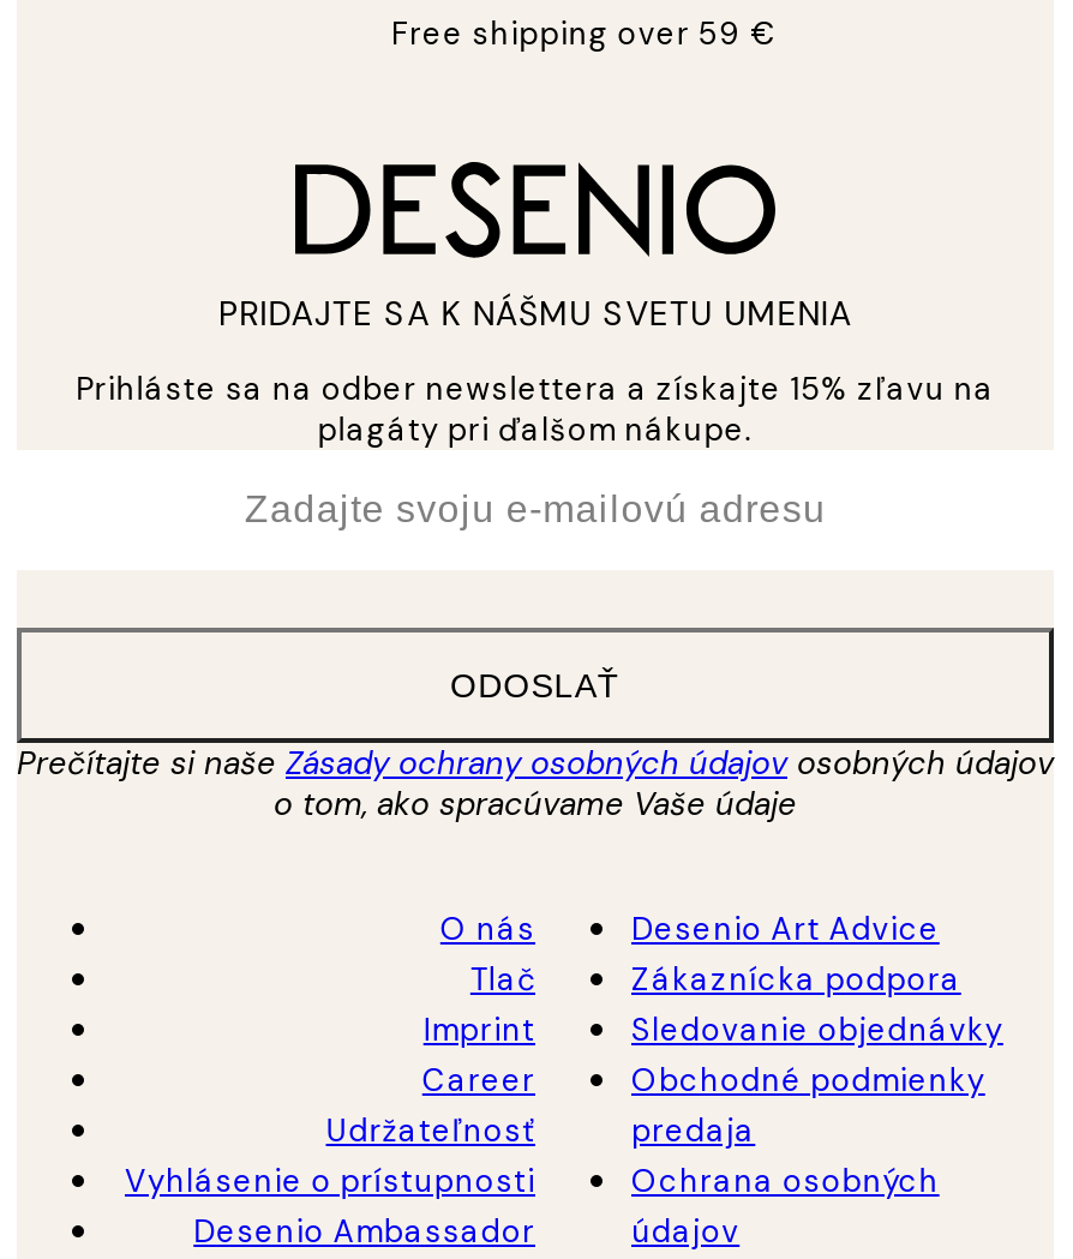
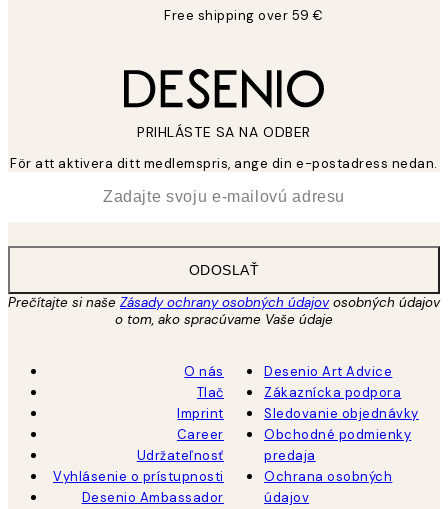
[218,293,852,336] PRIDAJTE SA K NÁŠMU SVETU UMENIA -> [137,123,311,141] PRIHLÁSTE SA NA ODBER
[76,369,995,451] Prihláste sa na odber newslettera a získajte 15% zľavu na | plagáty pri ďalšom nákupe. -> [10,155,438,172] För att aktivera ditt medlemspris, ange din e-postadress nedan.

